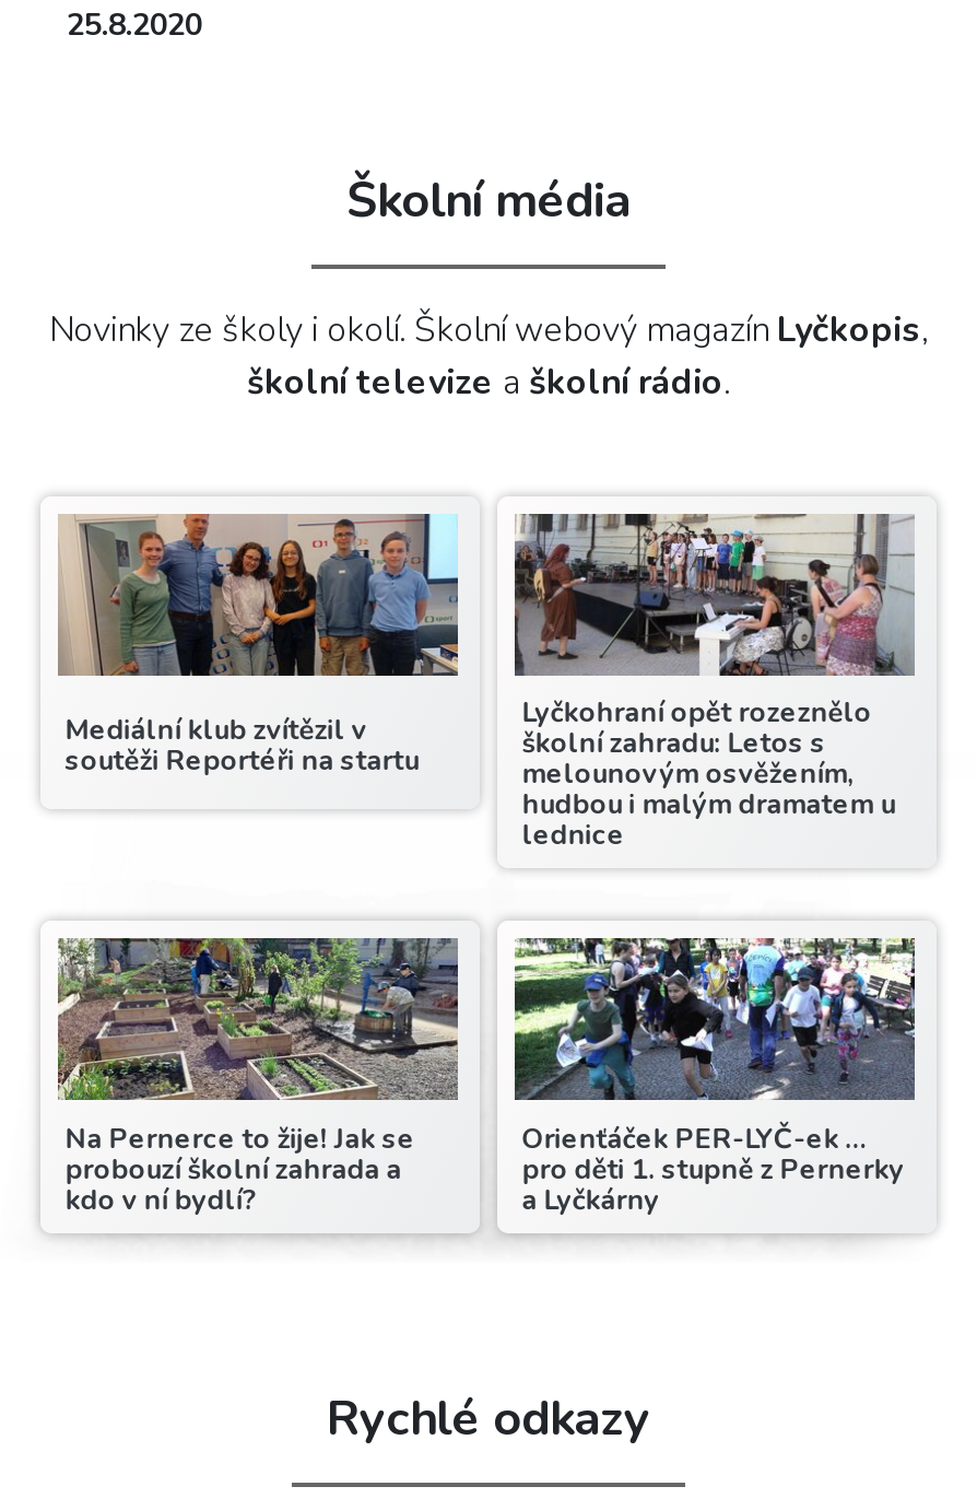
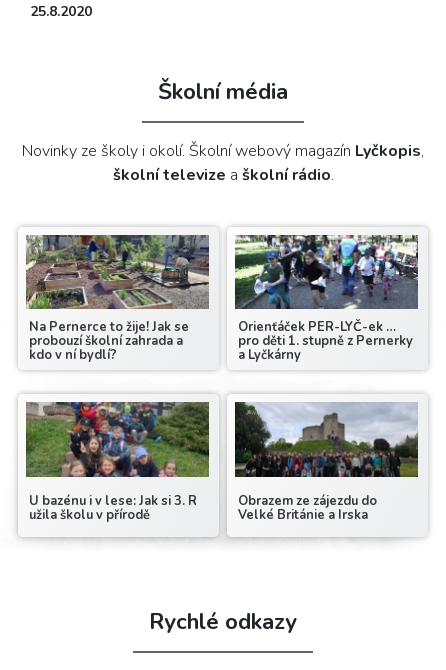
[58,512,458,780] [image] | Mediální klub zvítězil v | soutěži Reportéři na startu -> none
[513,514,913,855] [image] | Lyčkohraní opět rozeznělo | školní zahradu: Letos s | melounovým osvěžením, | hudbou i malým dramatem u | lednice -> none
moved [51,932,904,1220] -> [23,232,413,364]: [image] | Na Pernerce to žije! Jak se | probouzí školní zahrada a | kdo v ní bydlí? | Orienťáček PER-LYČ-ek … | pro děti 1. stupně z Pernerky | a Lyčkárny
none -> [25,401,210,524] [image] | U bazénu i v lese: Jak si 3. R | užila školu v přírodě
none -> [234,402,418,524] [image] | Obrazem ze zájezdu do | Velké Británie a Irska

